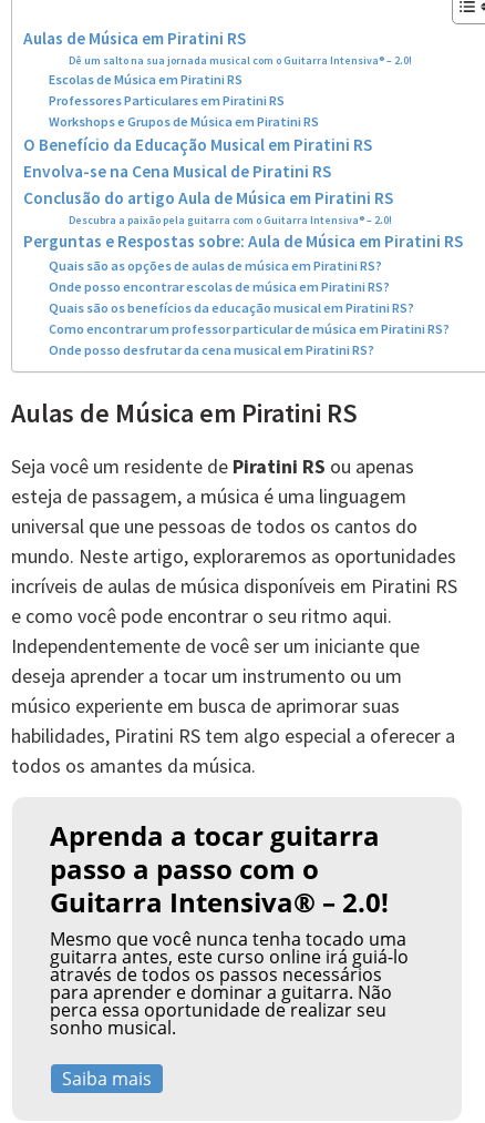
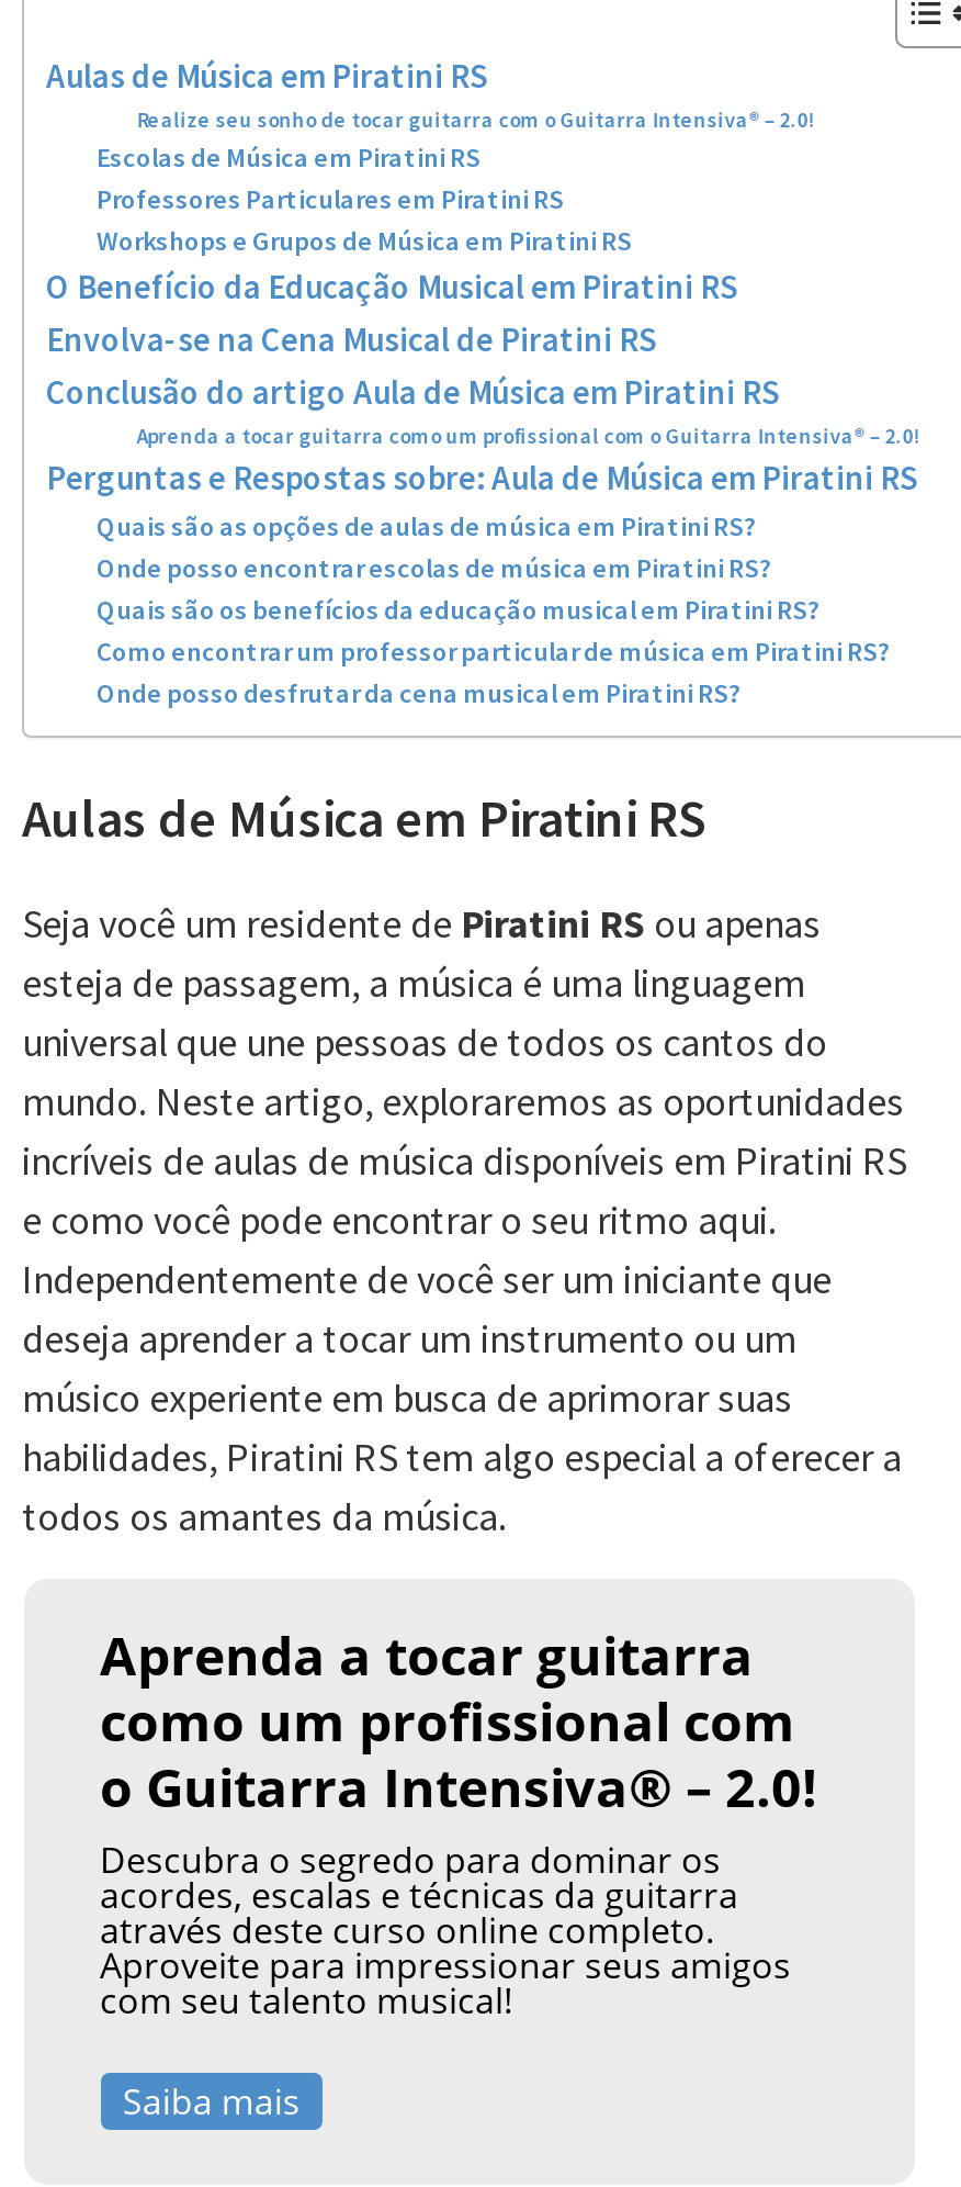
[69,53,412,67] Dê um salto na sua jornada musical com o Guitarra Intensiva® – 2.0! -> [137,104,815,133] Realize seu sonho de tocar guitarra com o Guitarra Intensiva® – 2.0!
[69,212,392,227] Descubra a paixão pela guitarra com o Guitarra Intensiva® – 2.0! -> [137,420,920,449] Aprenda a tocar guitarra como um profissional com o Guitarra Intensiva® – 2.0!
[50,850,409,1040] passo a passo com o | Guitarra Intensiva® – 2.0! | Mesmo que você nunca tenha tocado uma | guitarra antes, este curso online irá guiá-lo | através de todos os passos necessários | para aprender e dominar a guitarra. Não | perca essa oportunidade de realizar seu | sonho musical. -> [100,1684,817,2024] como um profissional com | o Guitarra Intensiva® – 2.0! | Descubra o segredo para dominar os | acordes, escalas e técnicas da guitarra | através deste curso online completo. | Aproveite para impressionar seus amigos | com seu talento musical!

